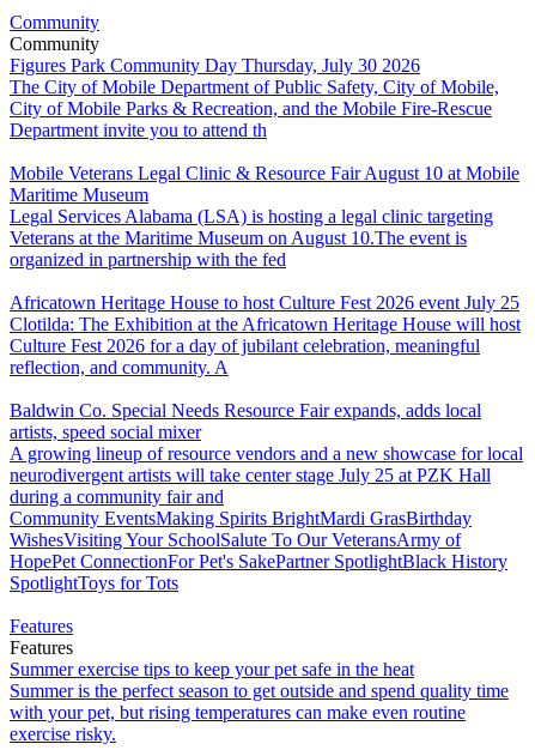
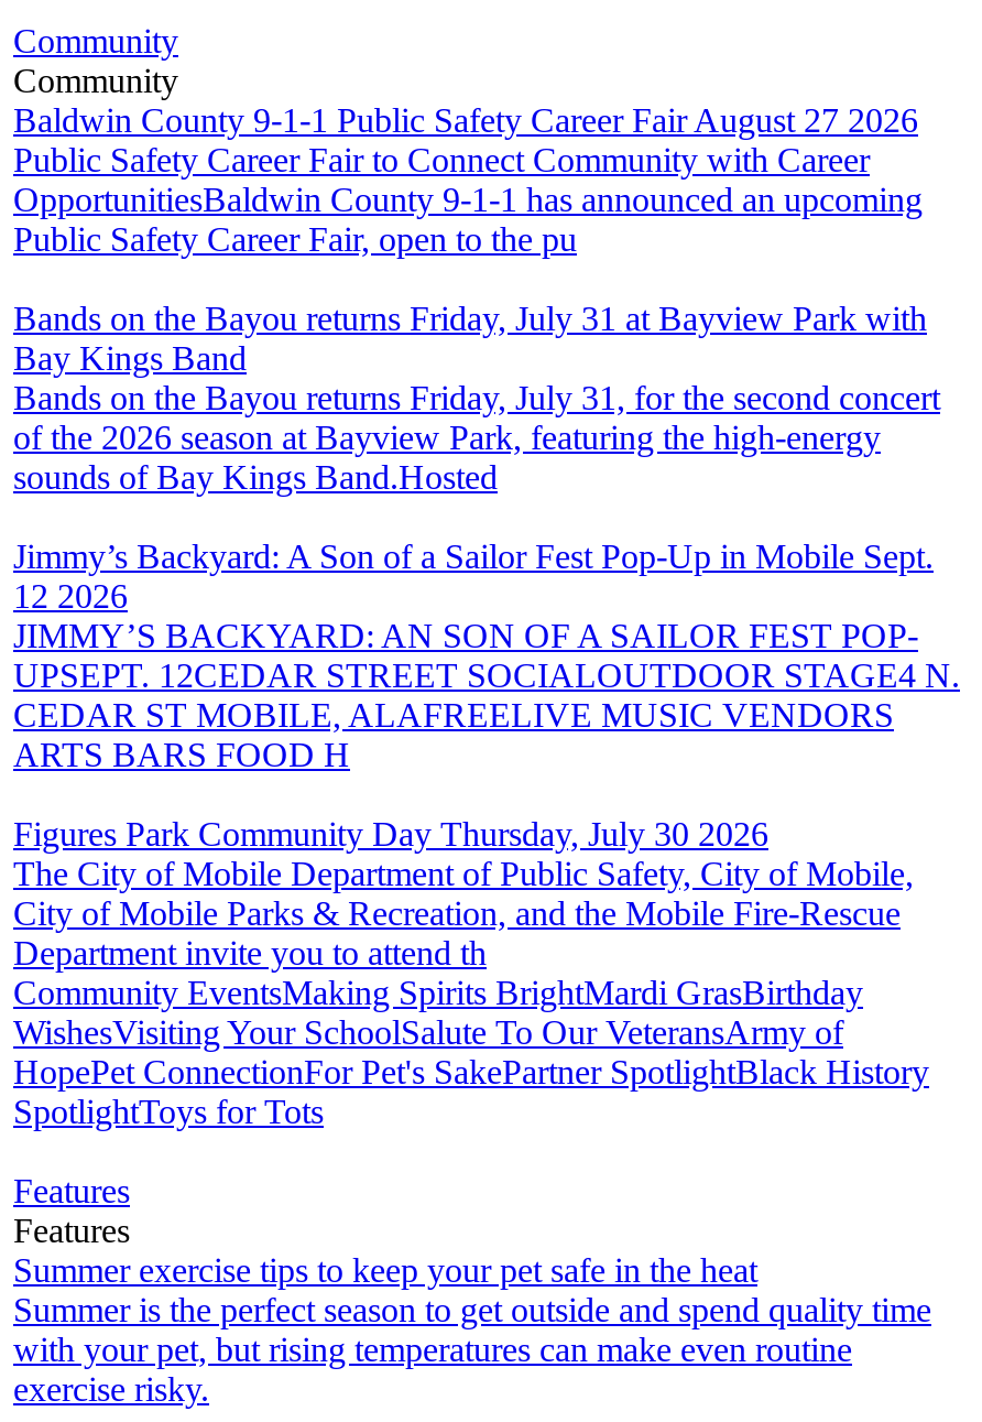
none -> [13,101,960,773] Baldwin County 9-1-1 Public Safety Career Fair August 27 2026 | Public Safety Career Fair to Connect Community with Career | OpportunitiesBaldwin County 9-1-1 has announced an upcoming | Public Safety Career Fair, open to the pu | Bands on the Bayou returns Friday, July 31 at Bayview Park with | Bay Kings Band | Bands on the Bayou returns Friday, July 31, for the second concert | of the 2026 season at Bayview Park, featuring the high-energy | sounds of Bay Kings Band.Hosted | Jimmy’s Backyard: A Son of a Sailor Fest Pop-Up in Mobile Sept. | 12 2026 | JIMMY’S BACKYARD: AN SON OF A SAILOR FEST POP- | UPSEPT. 12CEDAR STREET SOCIALOUTDOOR STAGE4 N. | CEDAR ST MOBILE, ALAFREELIVE MUSIC VENDORS | ARTS BARS FOOD H
moved [10,55,499,140] -> [13,815,914,971]: Figures Park Community Day Thursday, July 30 2026 | The City of Mobile Department of Public Safety, City of Mobile, | City of Mobile Parks & Recreation, and the Mobile Fire-Rescue | Department invite you to attend th
[10,163,523,507] Mobile Veterans Legal Clinic & Resource Fair August 10 at Mobile | Maritime Museum | Legal Services Alabama (LSA) is hosting a legal clinic targeting | Veterans at the Maritime Museum on August 10.The event is | organized in partnership with the fed | Africatown Heritage House to host Culture Fest 2026 event July 25 | Clotilda: The Exhibition at the Africatown Heritage House will host | Culture Fest 2026 for a day of jubilant celebration, meaningful | reflection, and community. A | Baldwin Co. Special Needs Resource Fair expands, adds local | artists, speed social mixer | A growing lineup of resource vendors and a new showcase for local | neurodivergent artists will take center stage July 25 at PZK Hall | during a community fair and -> none

